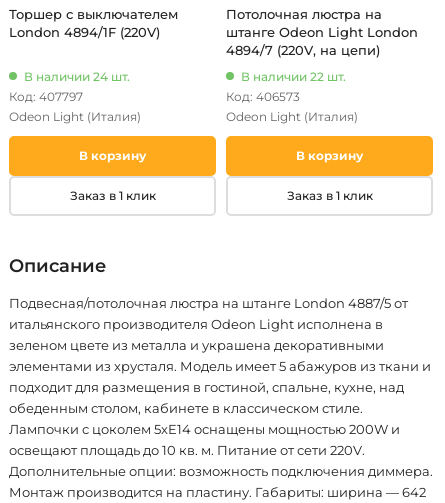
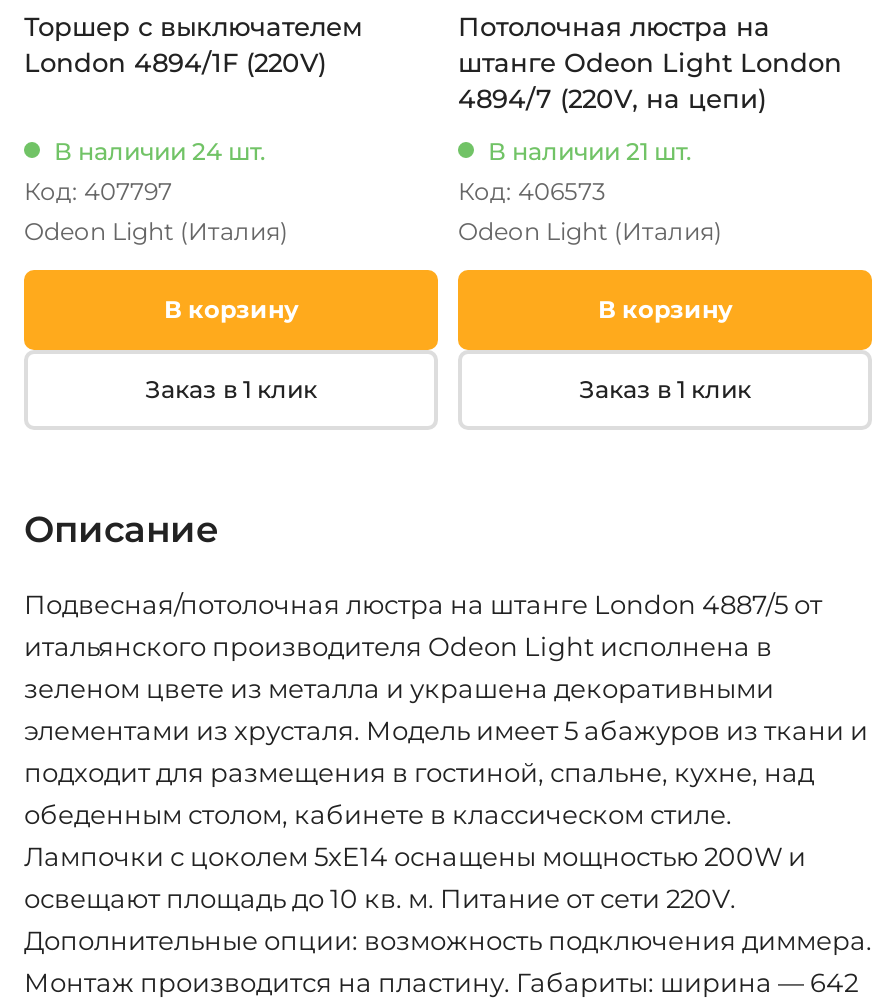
[241,69,346,84] В наличии 22 шт. -> [488,135,692,165] В наличии 21 шт.

